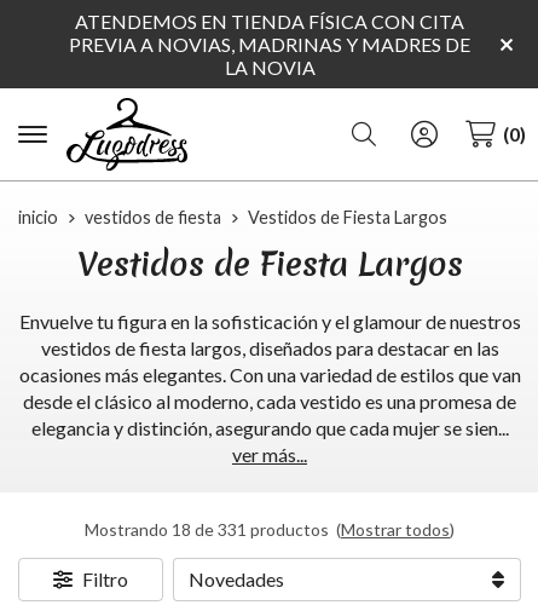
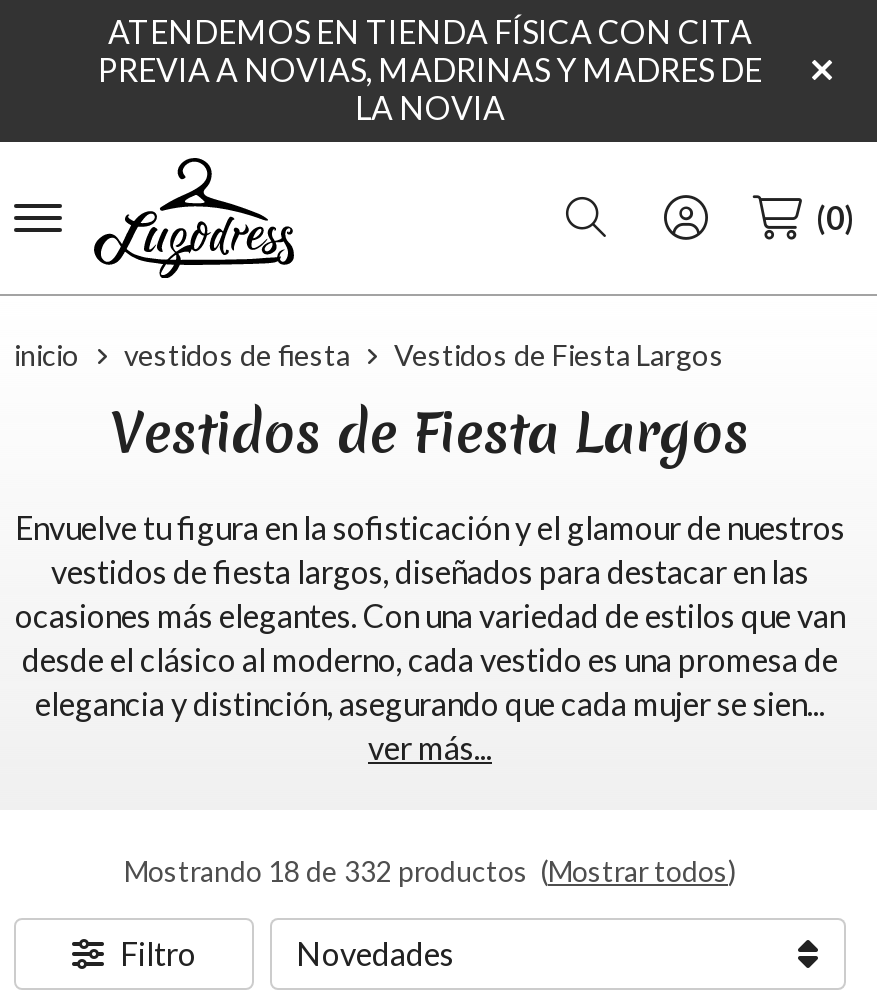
[85,519,455,539] Mostrando 18 de 331 productos (Mostrar todos) -> [124,853,736,887] Mostrando 18 de 332 productos (Mostrar todos)

